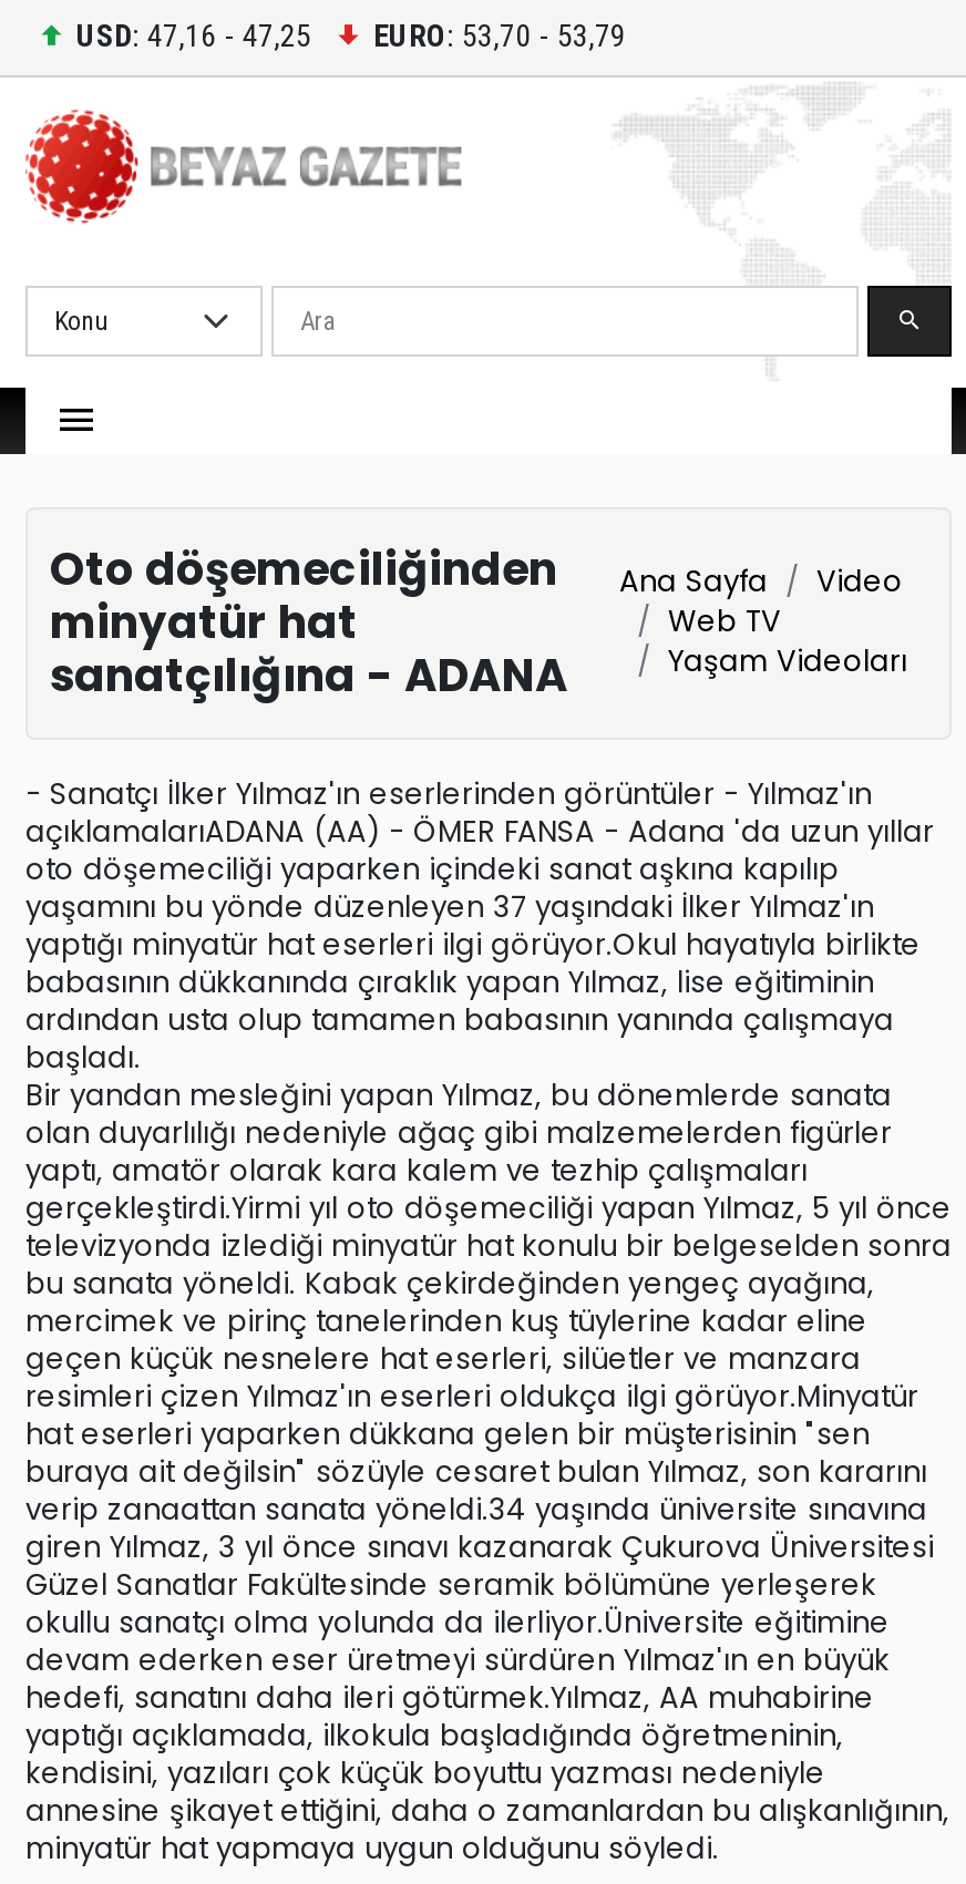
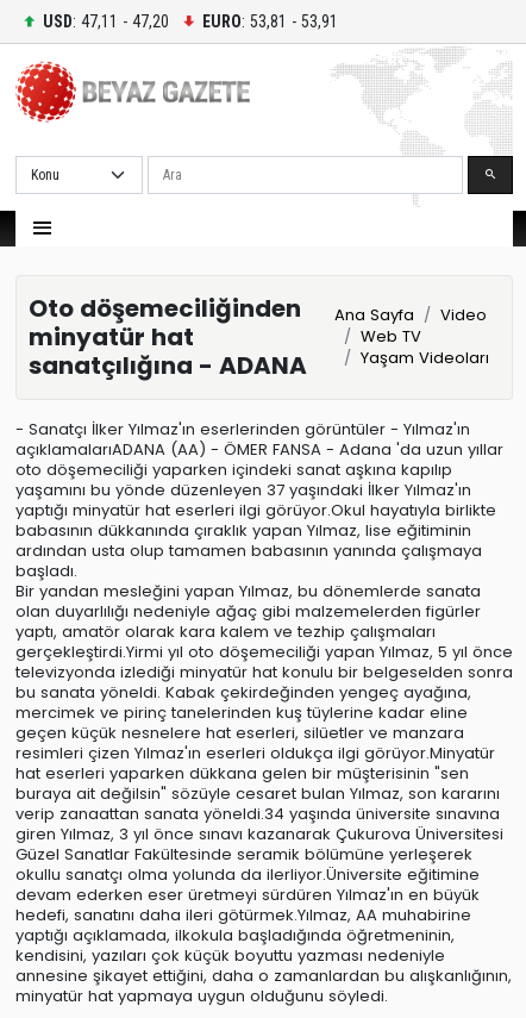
[76,17,311,52] USD: 47,16 - 47,25 -> [43,11,169,30] USD: 47,11 - 47,20
[373,17,626,52] EURO: 53,70 - 53,79 -> [202,11,338,30] EURO: 53,81 - 53,91

